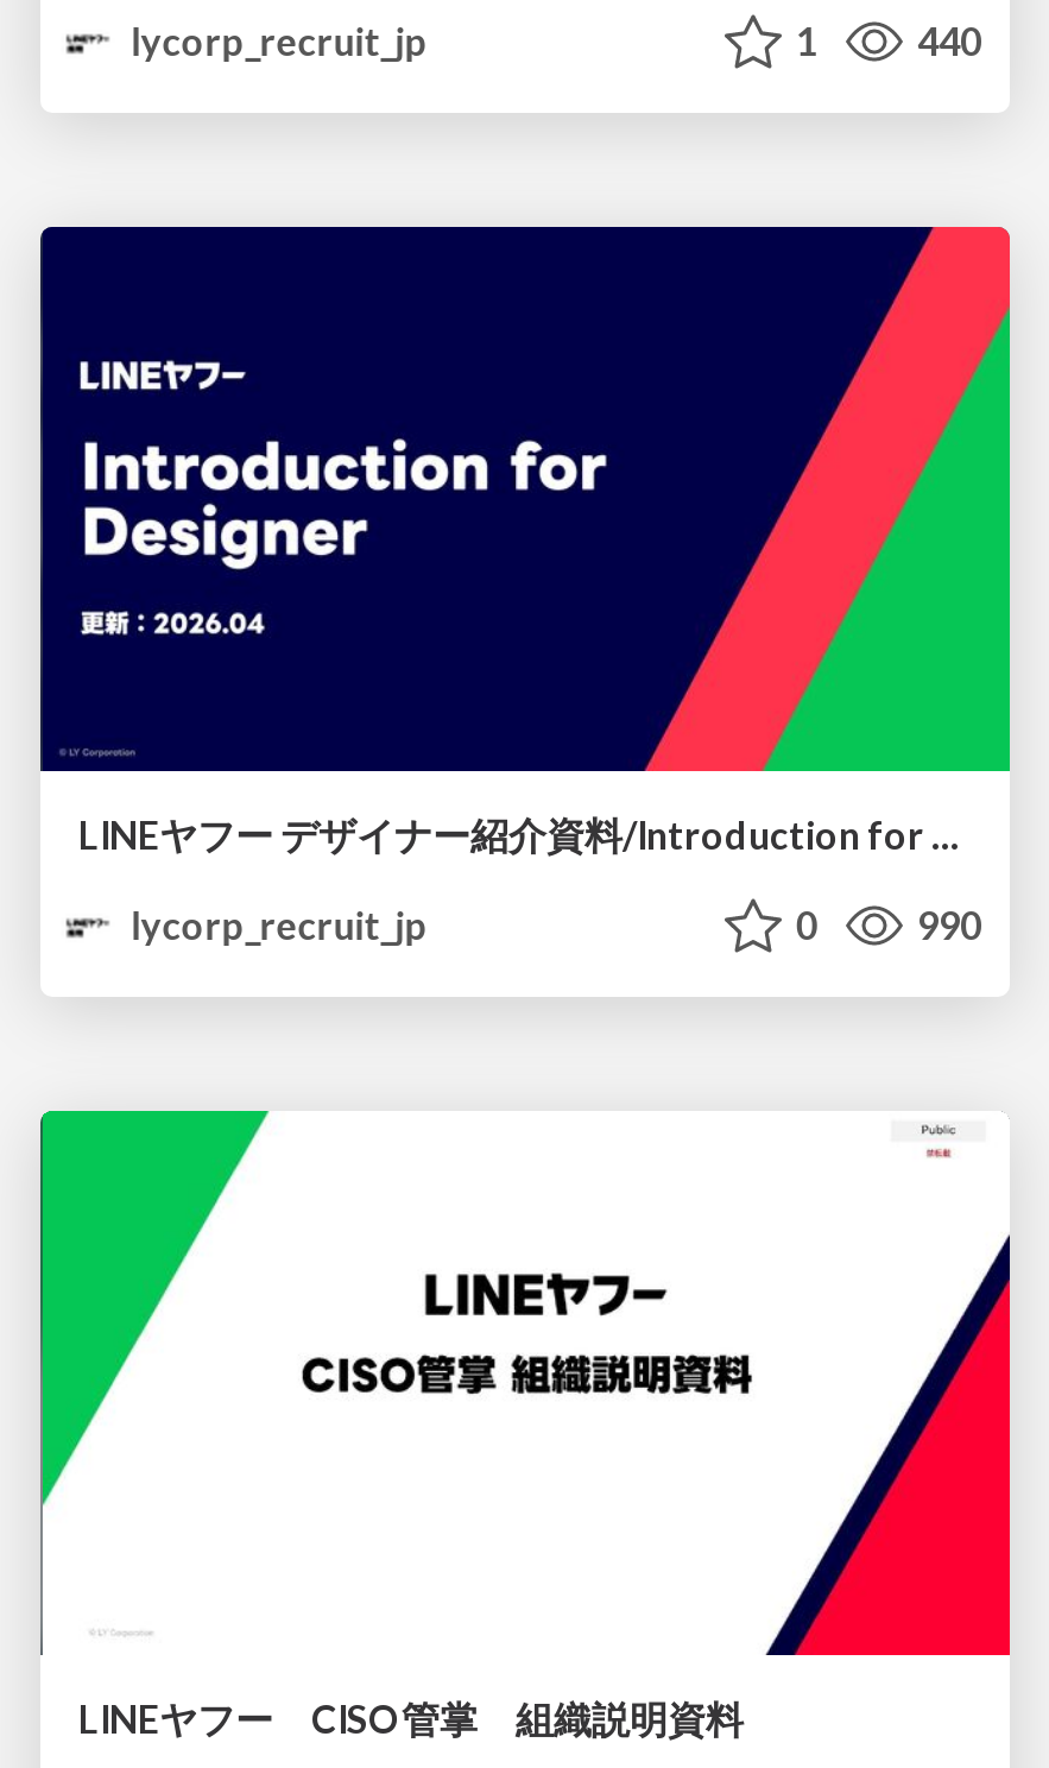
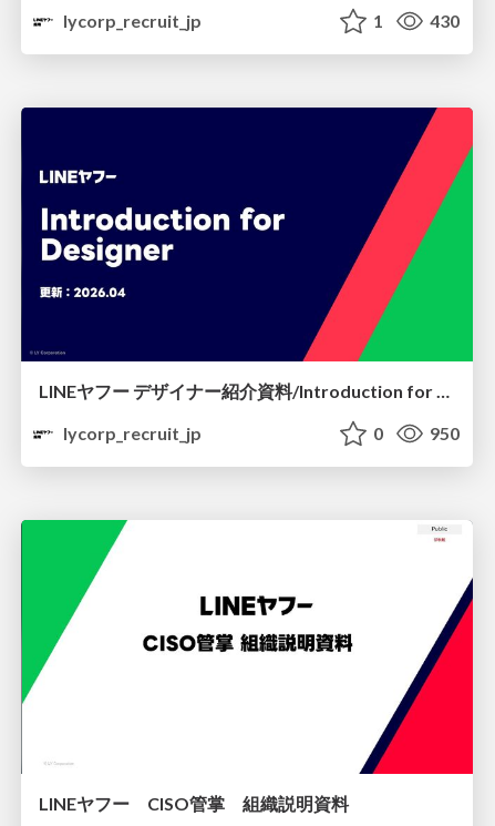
[910,17,981,62] 440 -> [426,10,460,31] 430
[910,902,981,947] 990 -> [426,422,460,443] 950

